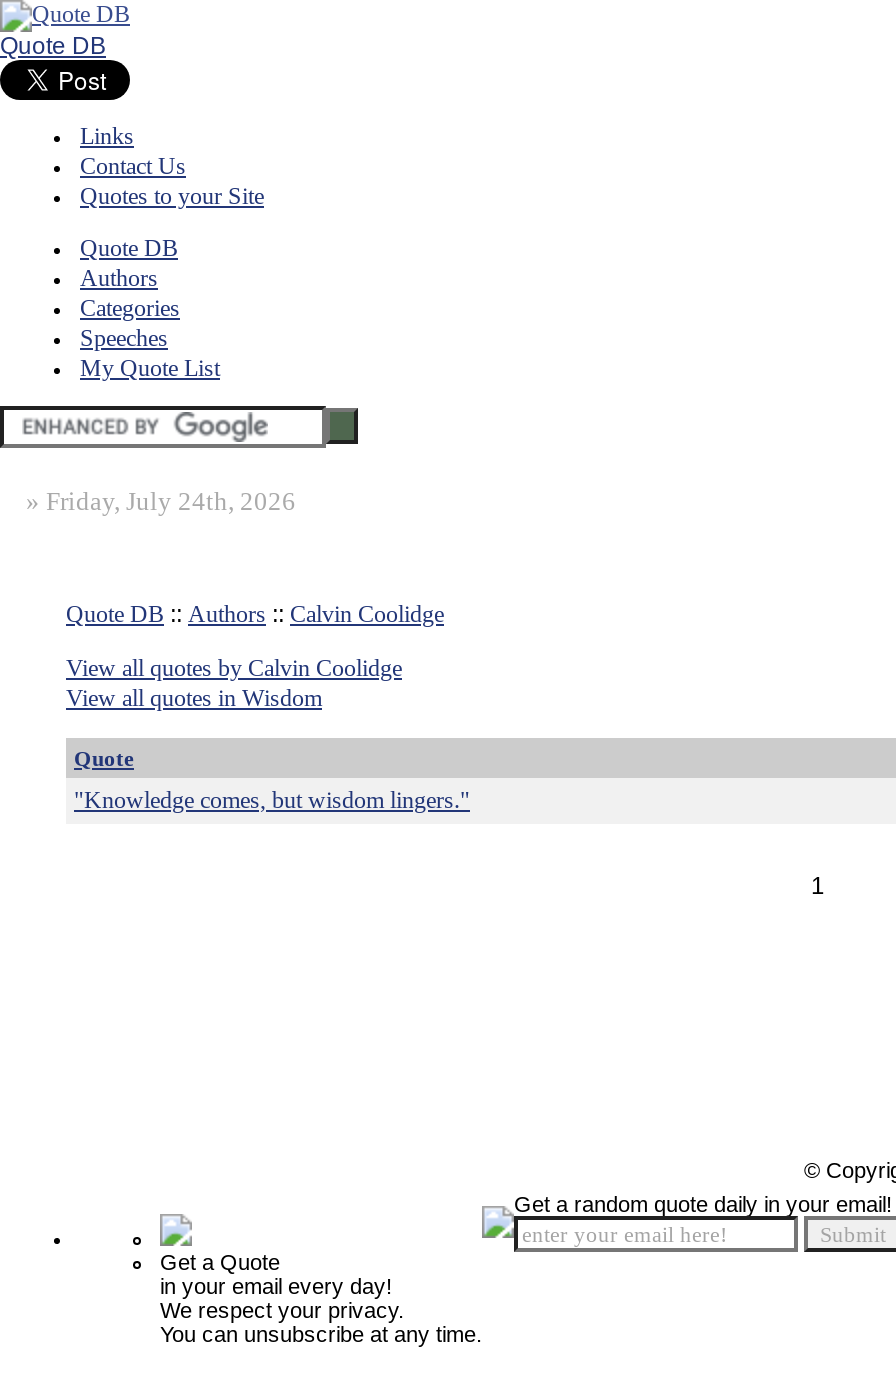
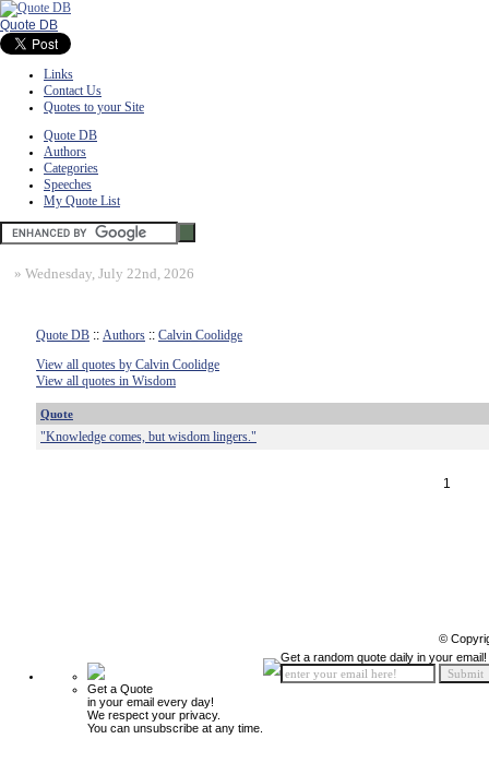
[26,486,296,516] » Friday, July 24th, 2026 -> [14,265,194,282] » Wednesday, July 22nd, 2026

